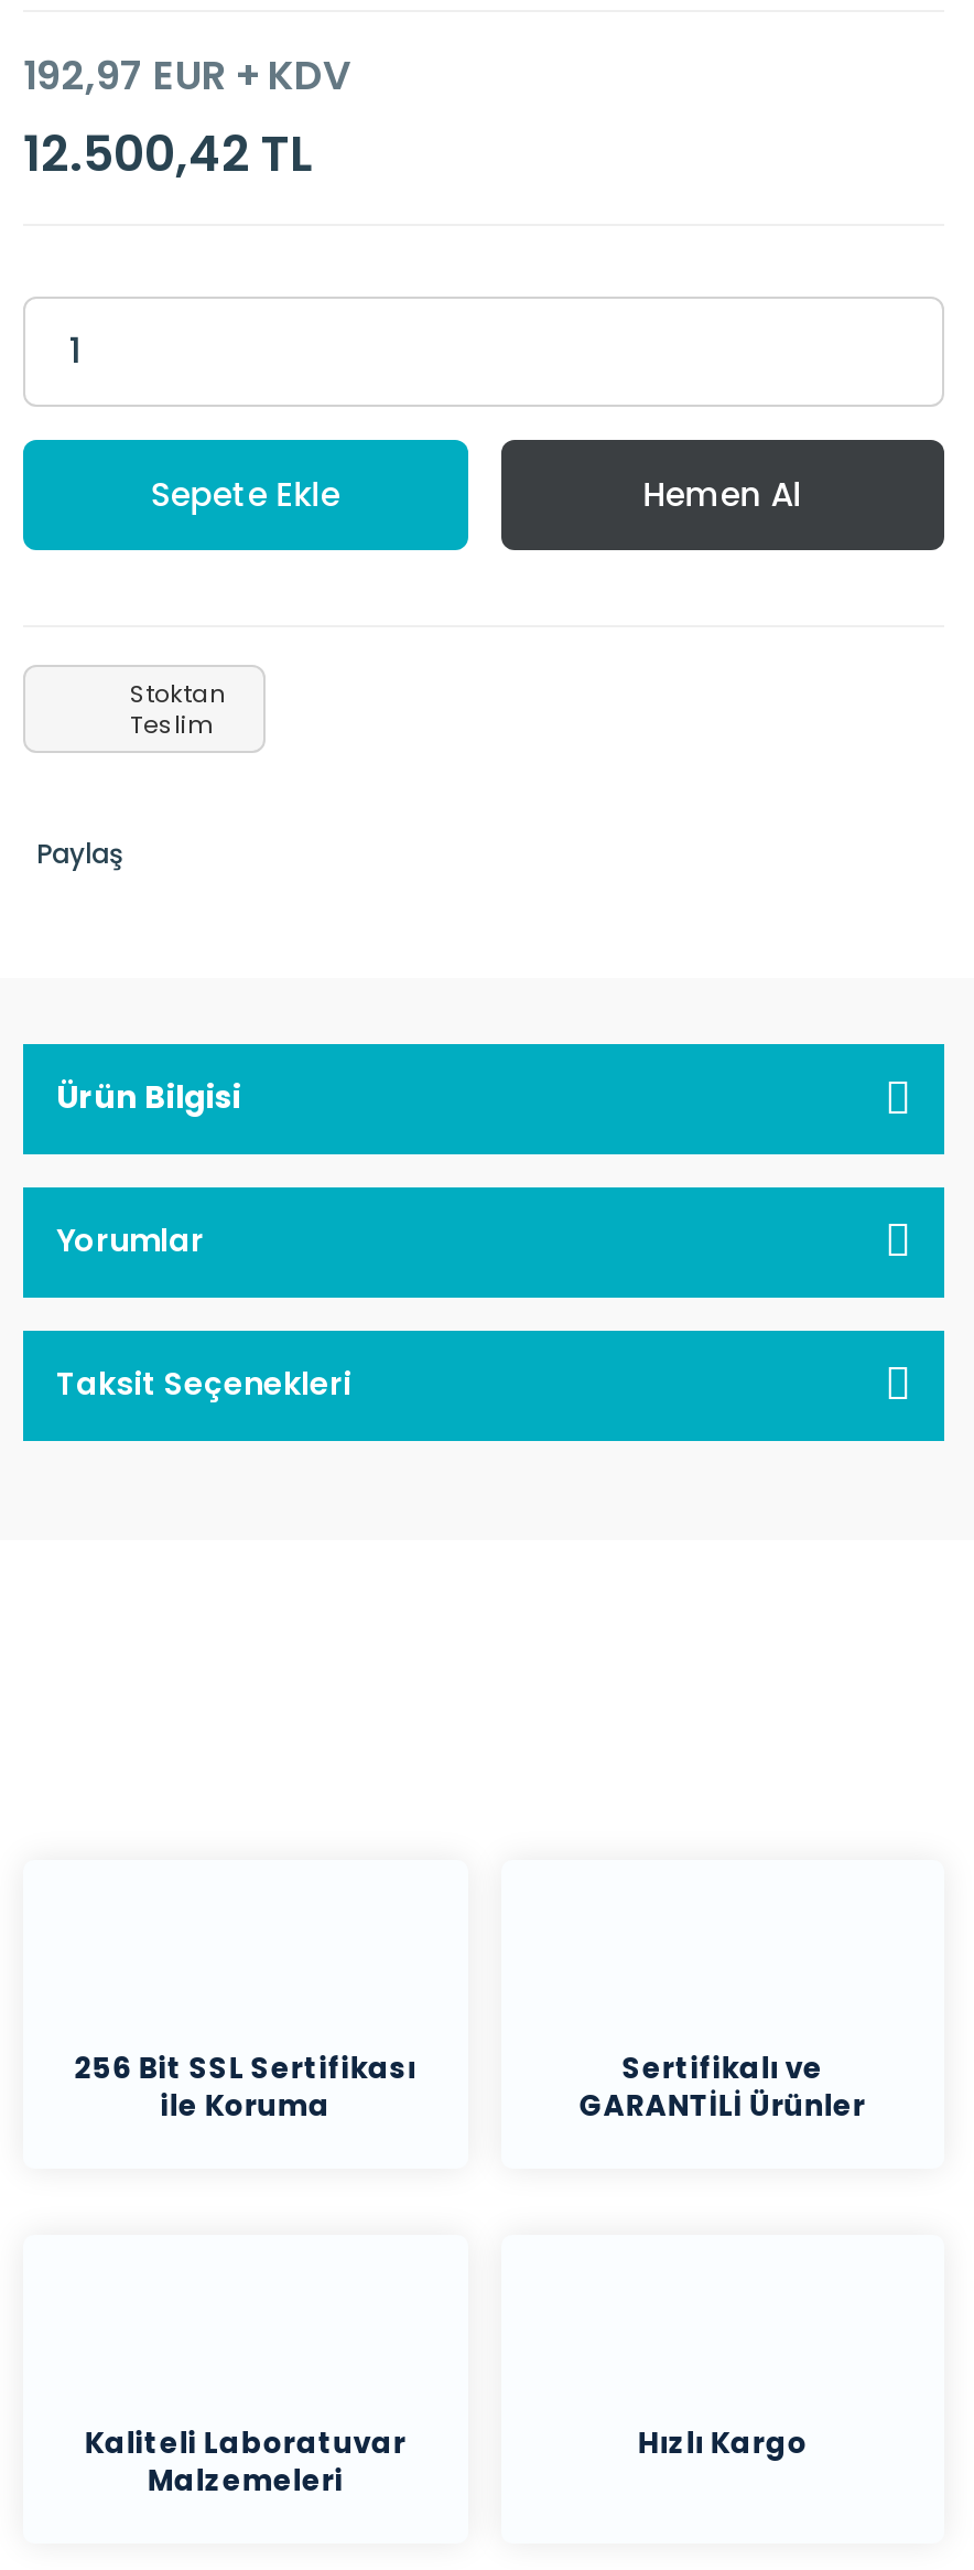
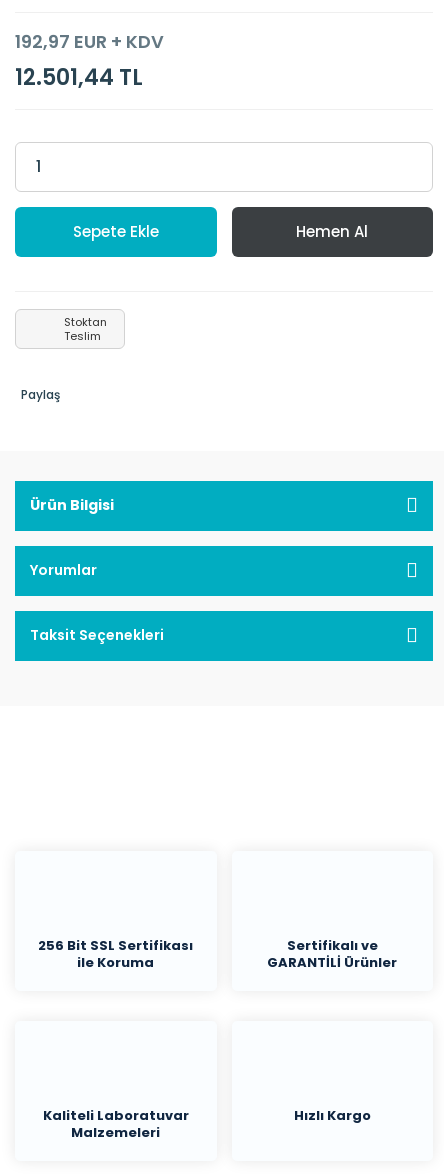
[23,120,314,189] 12.500,42 TL -> [15,62,143,93] 12.501,44 TL

